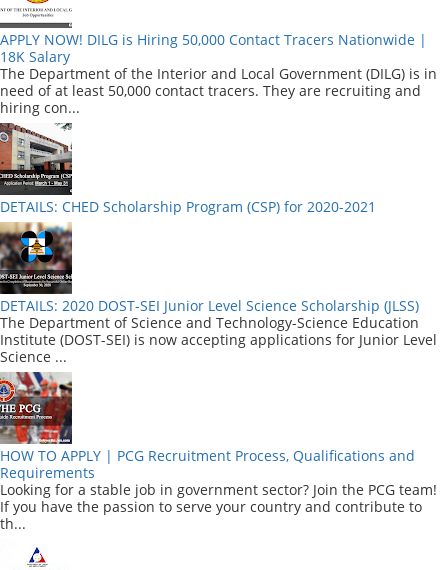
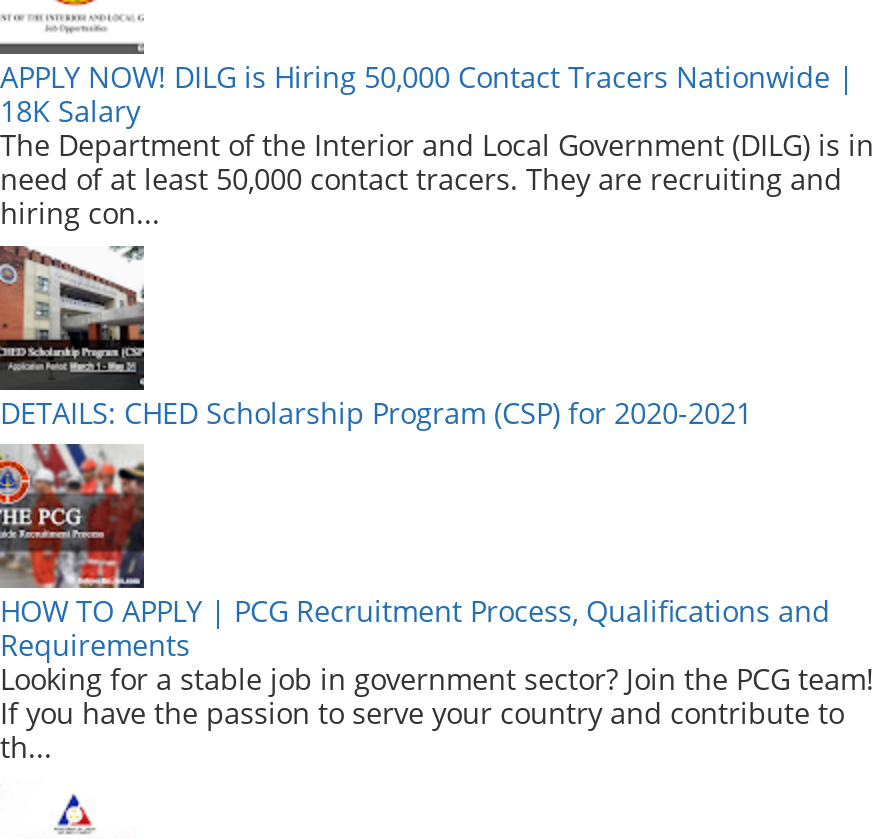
[0,222,437,366] [image] | DETAILS: 2020 DOST-SEI Junior Level Science Scholarship (JLSS) | The Department of Science and Technology-Science Education | Institute (DOST-SEI) is now accepting applications for Junior Level | Science ... -> none

